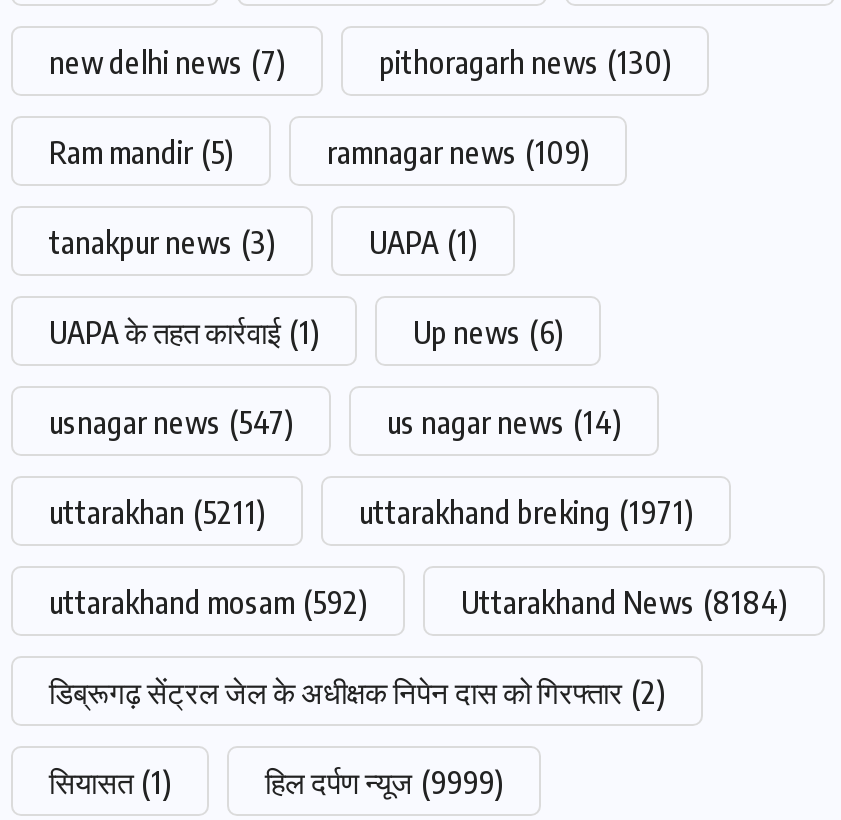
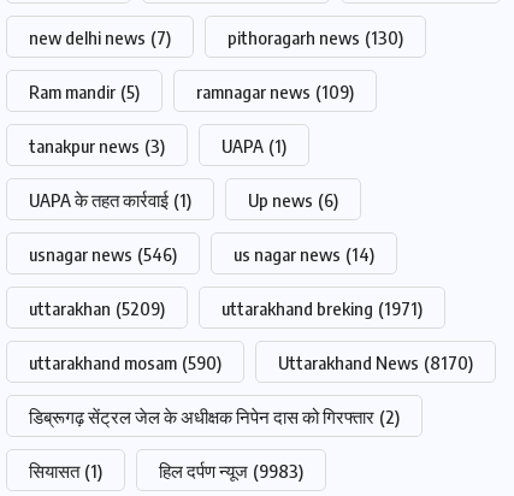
[49,404,293,440] usnagar news (547) -> [29,243,177,265] usnagar news (546)
[49,494,265,530] uttarakhan (5211) -> [29,297,165,319] uttarakhan (5209)
[49,584,367,620] uttarakhand mosam (592) -> [29,351,221,373] uttarakhand mosam (590)
[461,584,787,620] Uttarakhand News (8184) -> [278,351,473,373] Uttarakhand News (8170)
[265,764,503,800] हिल दर्पण न्यूज (9999) -> [159,460,303,481] हिल दर्पण न्यूज (9983)

